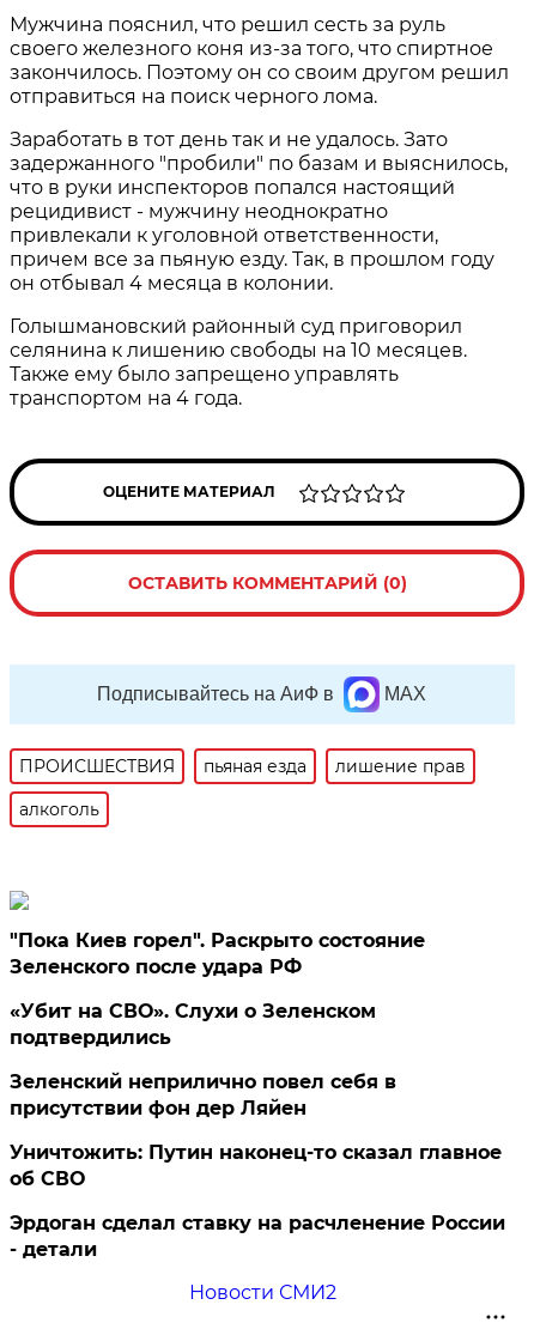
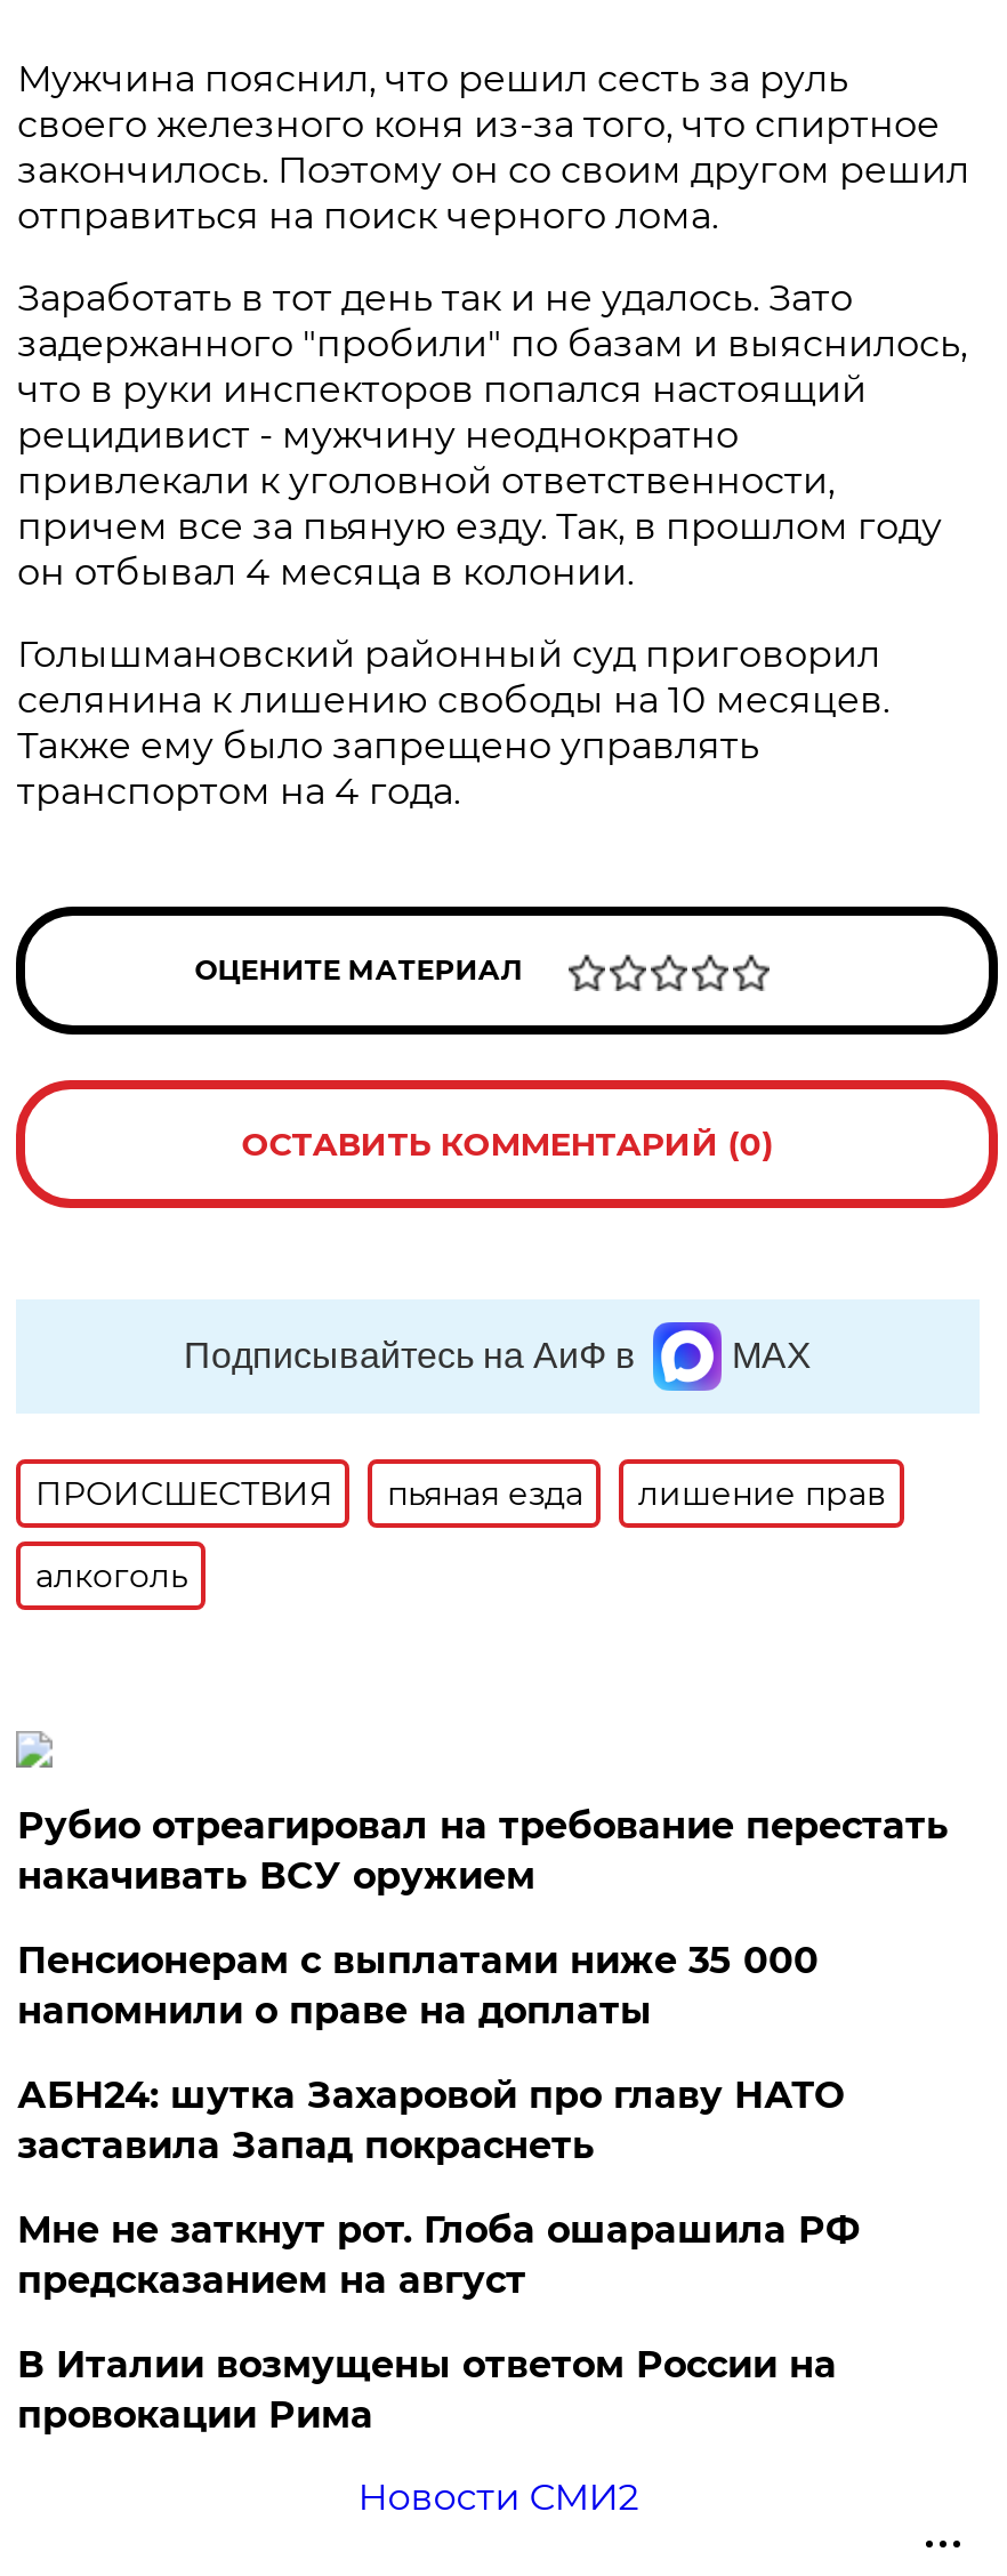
[10,929,426,978] "Пока Киев горел". Раскрыто состояние | Зеленского после удара РФ -> [17,1804,949,1898] Рубио отреагировал на требование перестать | накачивать ВСУ оружием
[10,1000,376,1049] «Убит на СВО». Слухи о Зеленском | подтвердились -> [17,1939,818,2032] Пенсионерам с выплатами ниже 35 000 | напомнили о праве на доплаты
[10,1070,397,1119] Зеленский неприлично повел cебя в | присутствии фон дер Ляйен -> [17,2074,844,2167] АБН24: шутка Захаровой про главу НАТО | заставила Запад покраснеть
[10,1141,502,1190] Уничтожить: Путин наконец-то сказал главное | об СВО -> [17,2208,859,2302] Мне не заткнут рот. Глоба ошарашила РФ | предсказанием на август
[10,1212,506,1261] Эрдоган сделал ставку на расчленение России | - детали -> [17,2343,837,2437] В Италии возмущены ответом России на | провокации Рима

